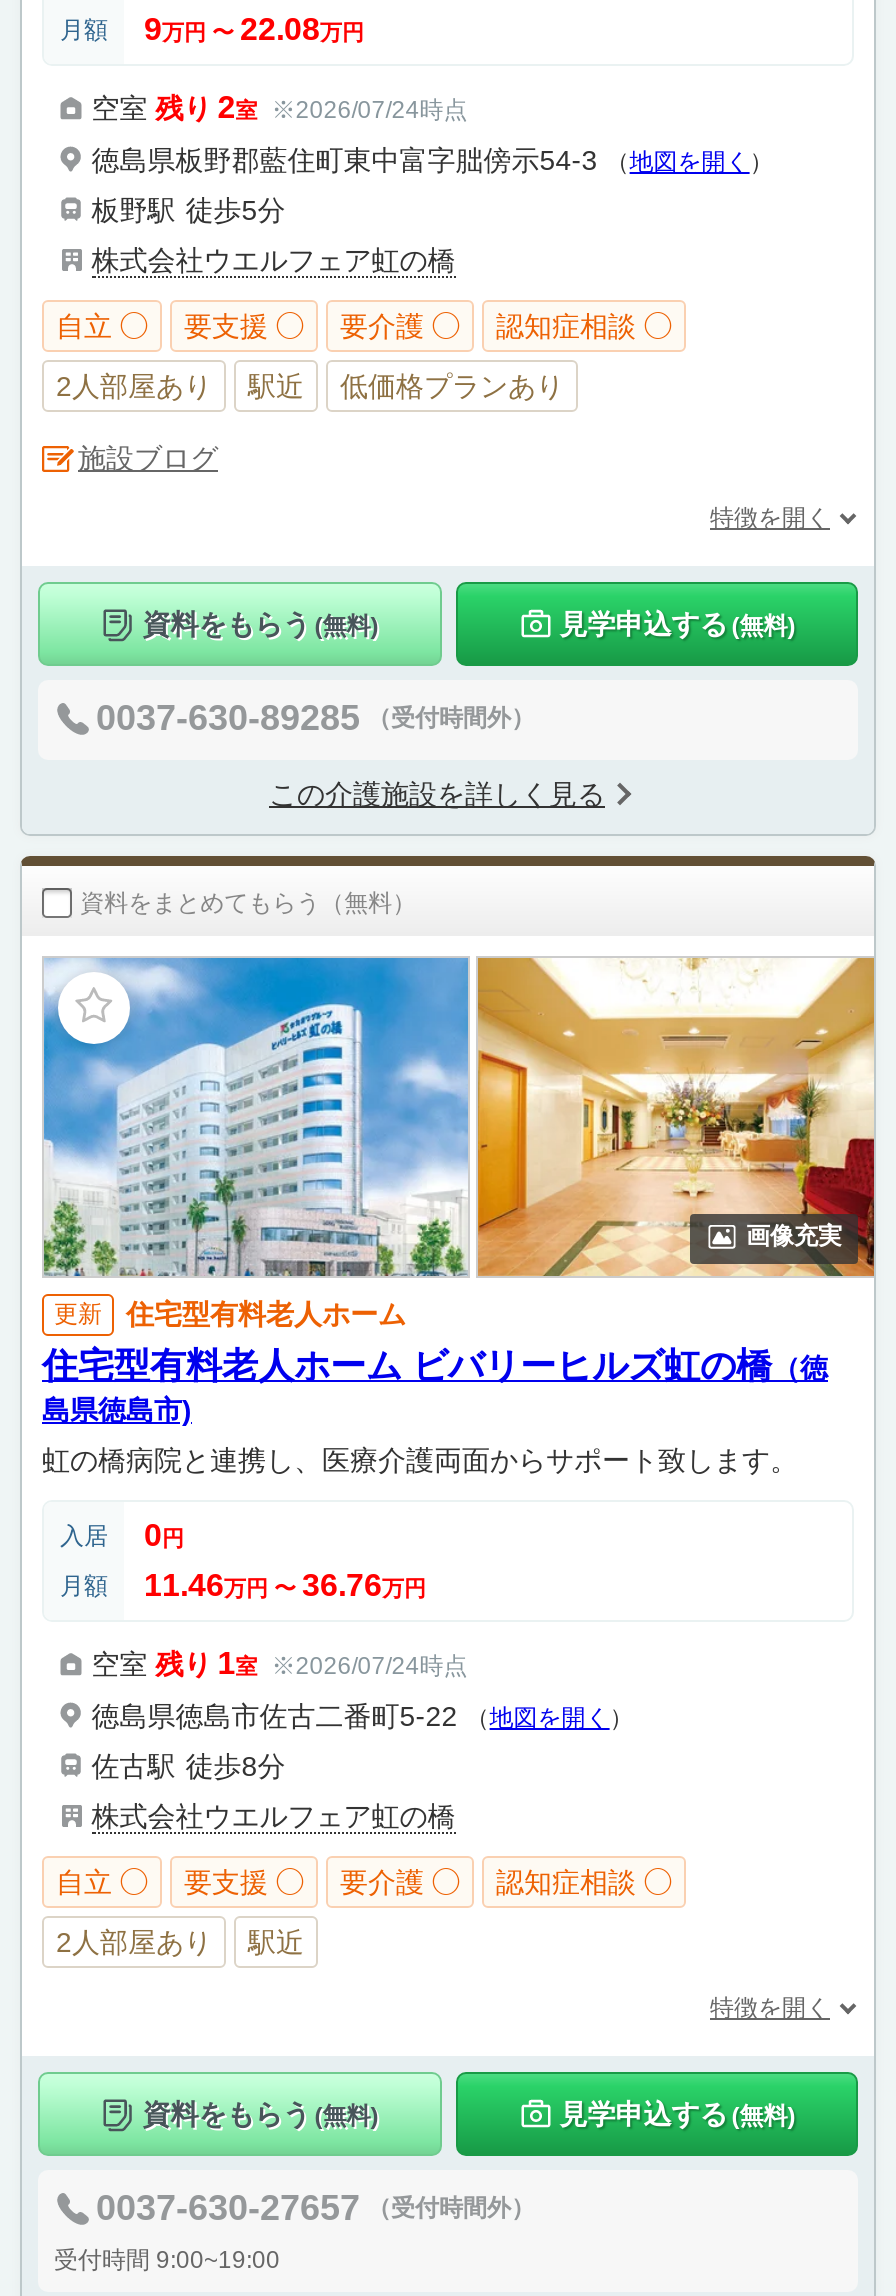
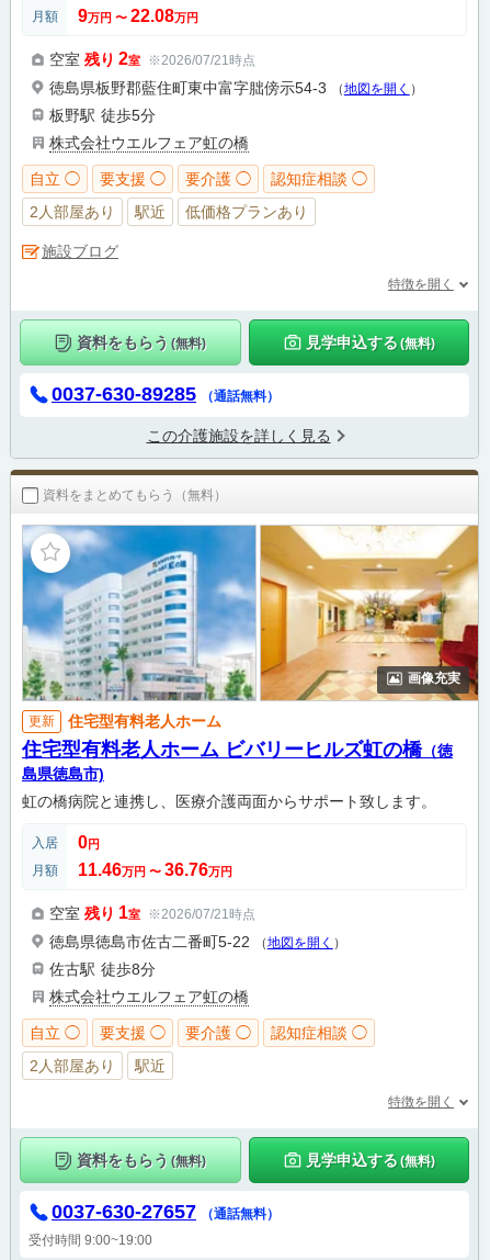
[92,90,468,124] 空室残り 2室 ※2026/07/24時点 -> [49,49,255,68] 空室残り 2室 ※2026/07/21時点
[96,698,535,738] 0037-630-89285 （受付時間外） -> [52,383,279,405] 0037-630-89285 （通話無料）
[92,1646,468,1680] 空室残り 1室 ※2026/07/24時点 -> [49,903,255,922] 空室残り 1室 ※2026/07/21時点
[96,2188,535,2228] 0037-630-27657 （受付時間外） -> [52,1201,279,1223] 0037-630-27657 （通話無料）

